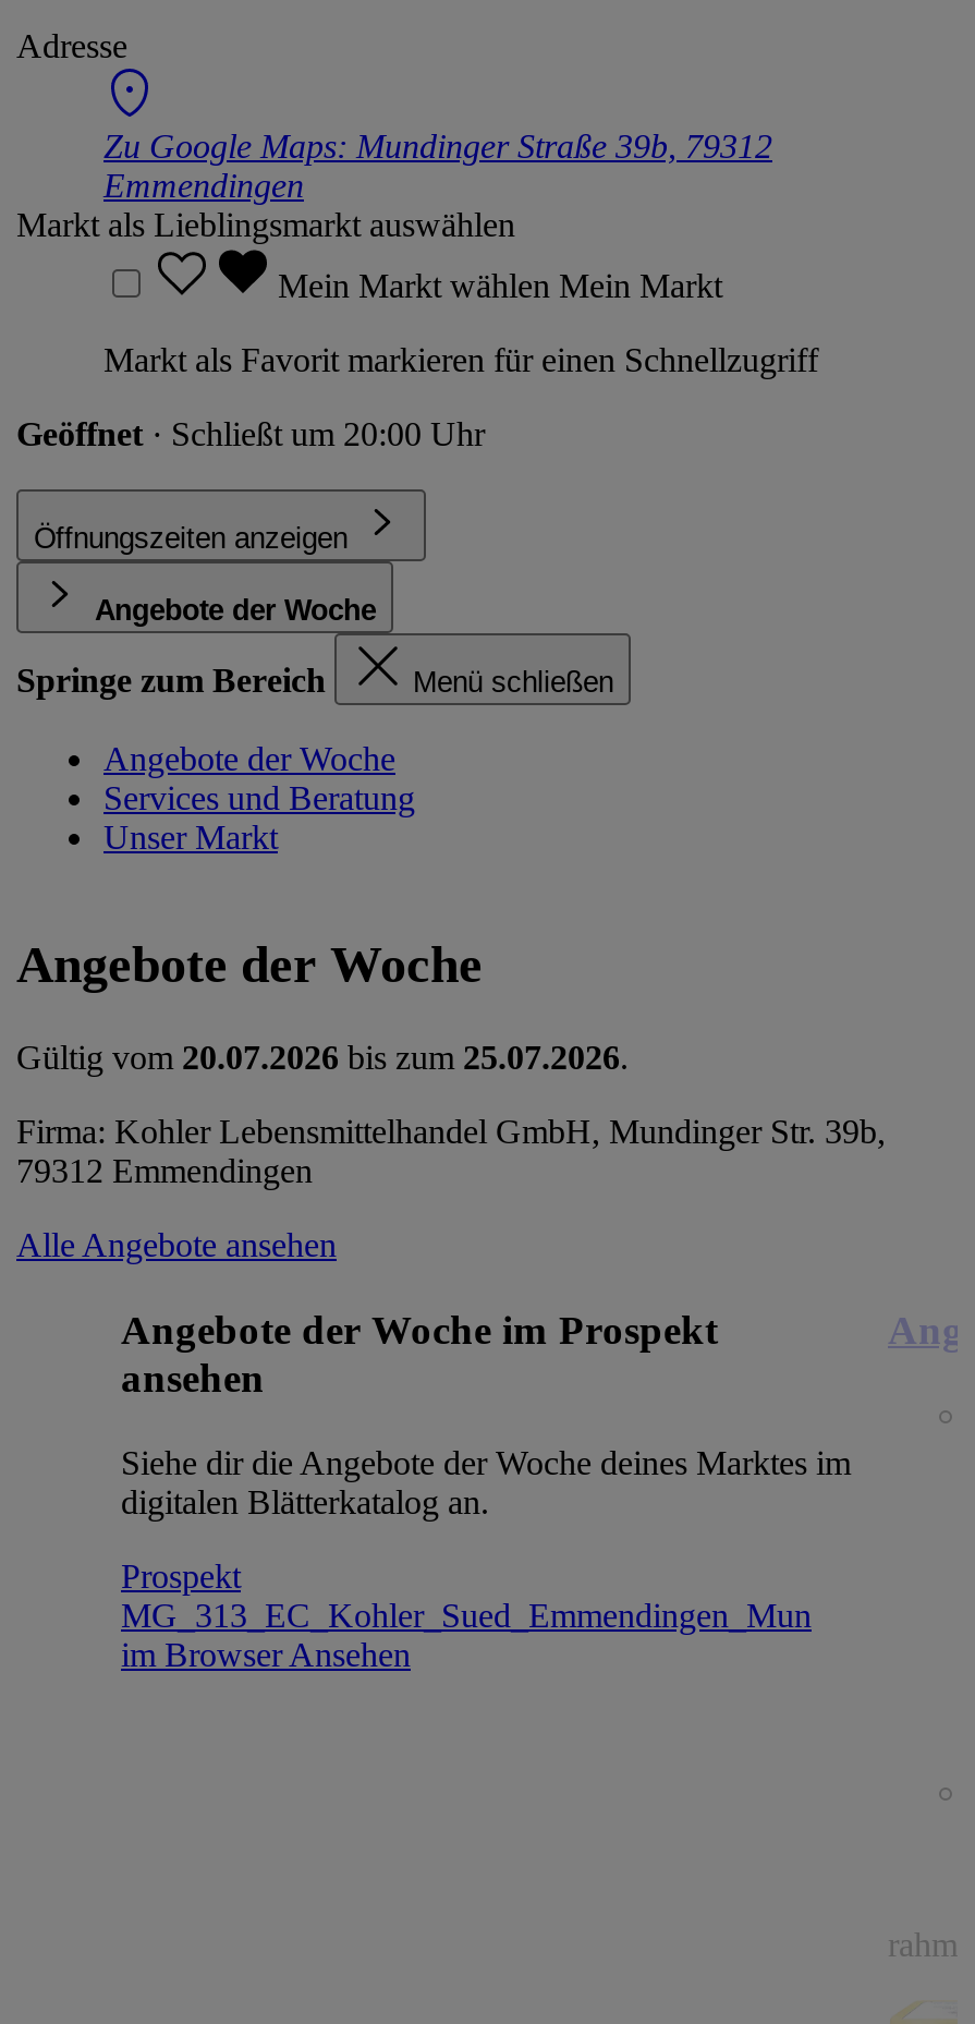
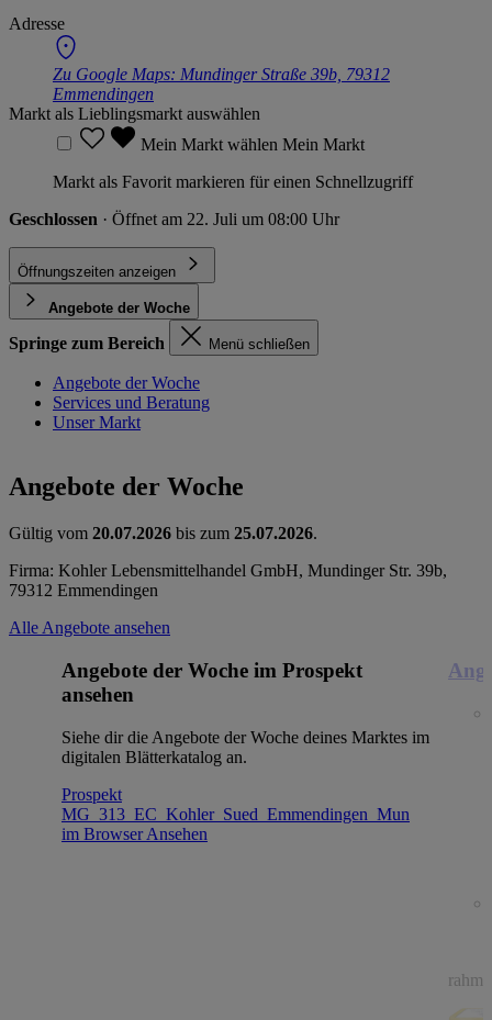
[16,414,485,451] Geöffnet · Schließt um 20:00 Uhr -> [9,209,339,228] Geschlossen · Öffnet am 22. Juli um 08:00 Uhr

